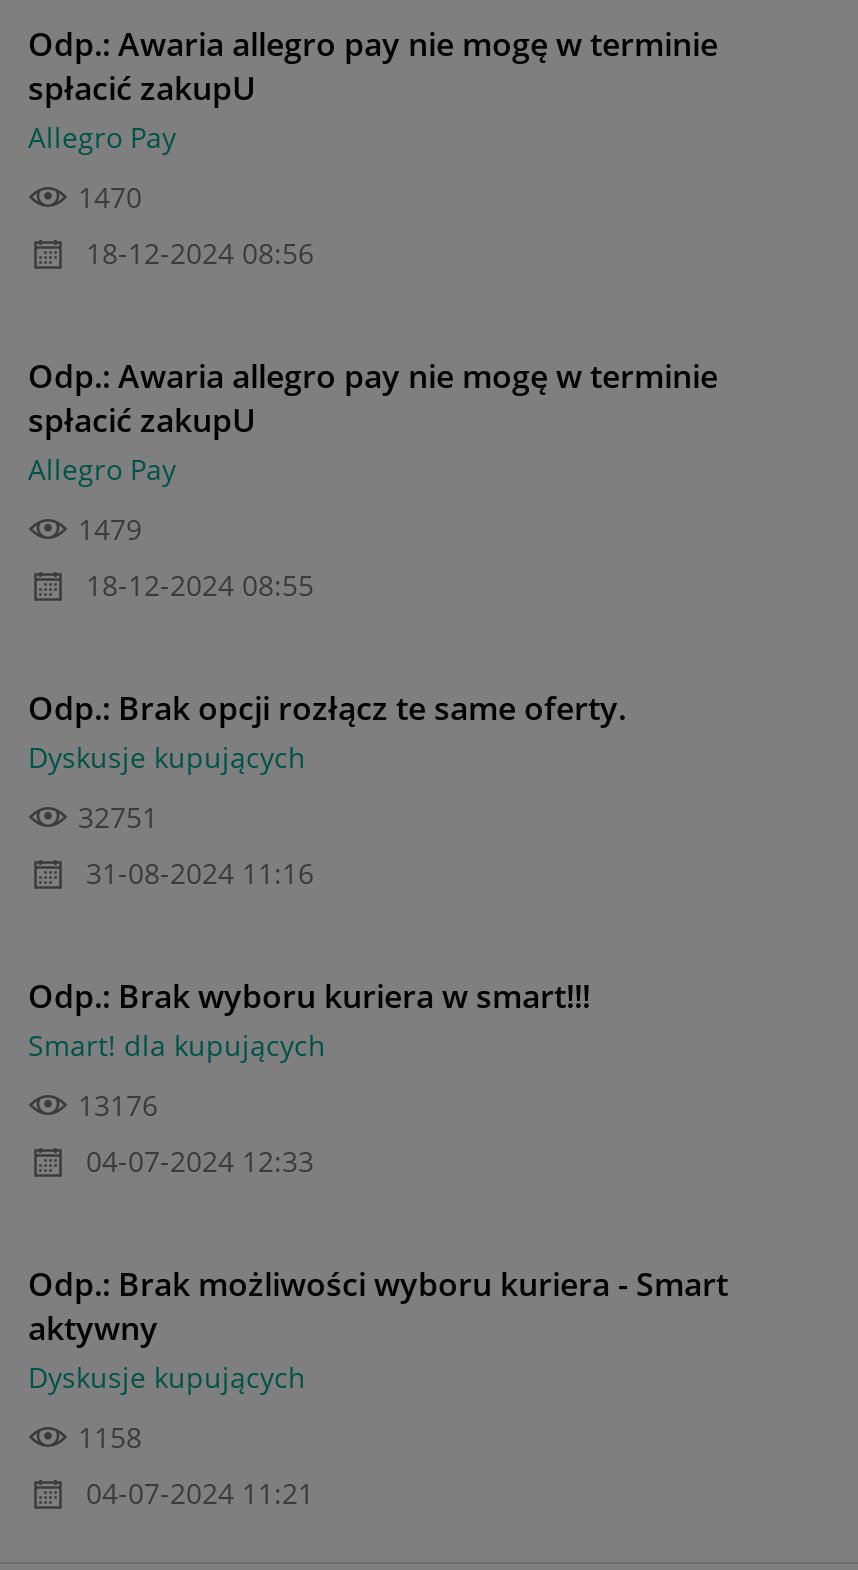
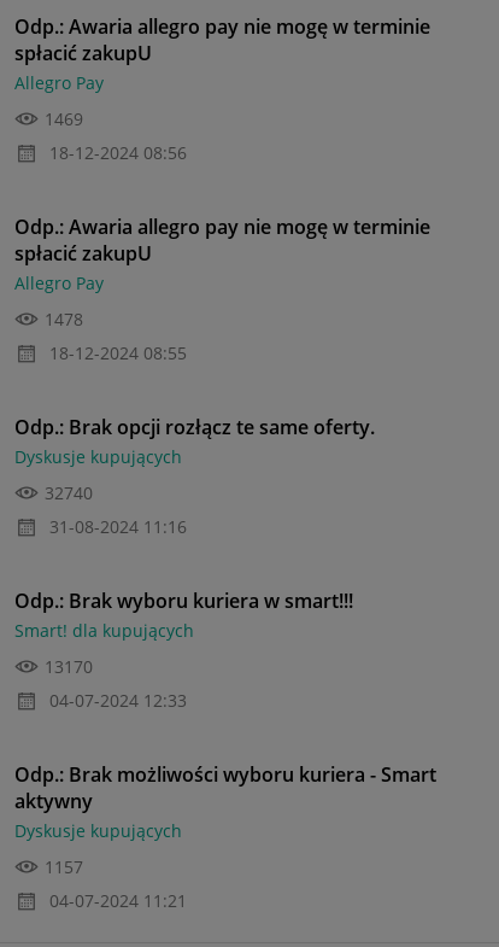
[78,177,142,215] 1470 -> [45,107,83,130] 1469
[78,509,142,547] 1479 -> [45,307,83,330] 1478
[78,797,158,835] 32751 -> [45,481,93,504] 32740
[78,1085,158,1123] 13176 -> [45,655,93,678] 13170
[78,1417,142,1455] 1158 -> [45,855,83,878] 1157

